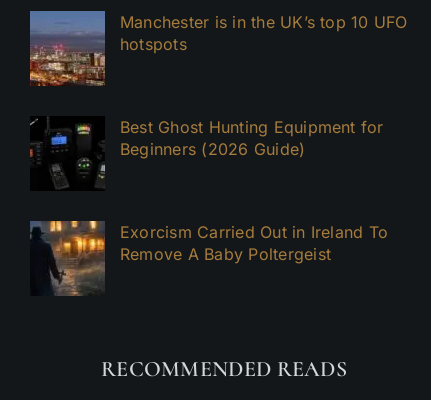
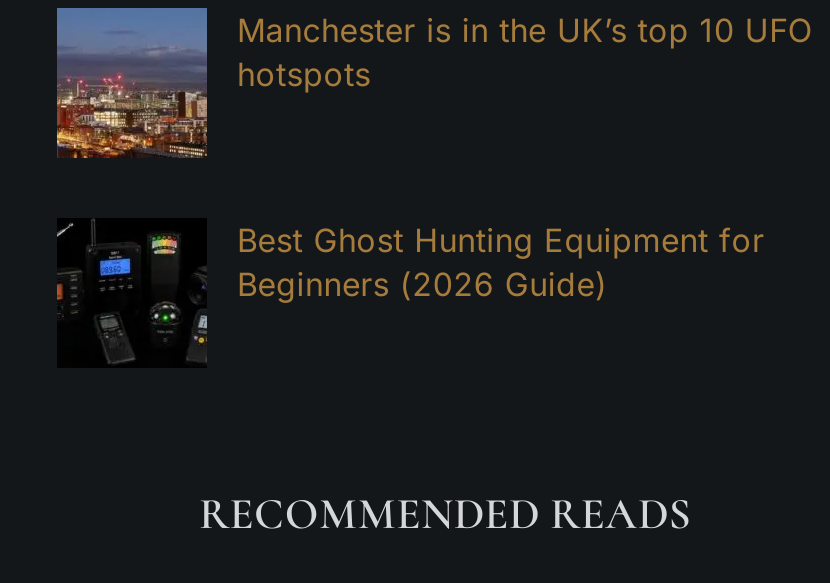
[29,220,388,297] [image] | Exorcism Carried Out in Ireland To | Remove A Baby Poltergeist -> none

